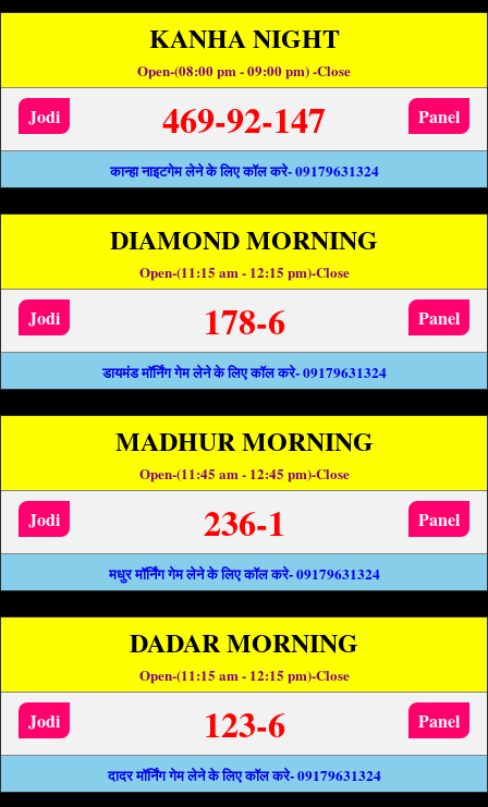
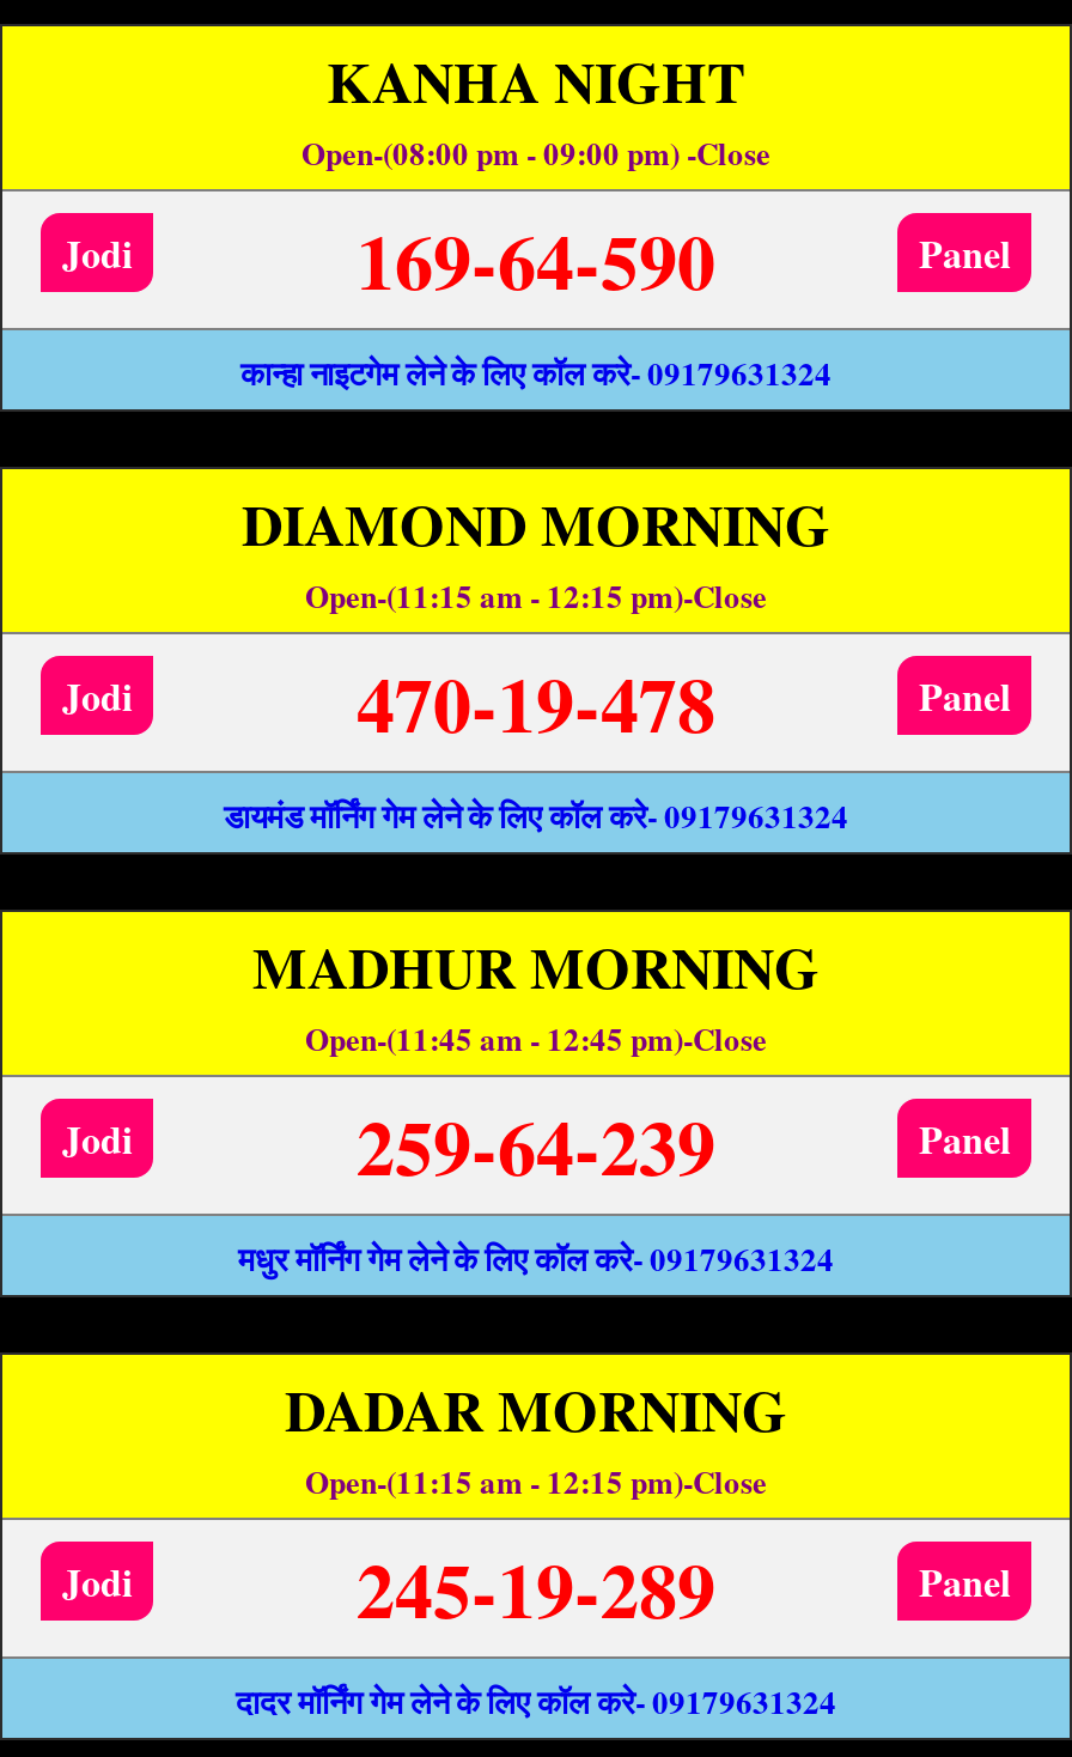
[162,94,326,145] 469-92-147 -> [357,204,715,317] 169-64-590
[203,295,285,347] 178-6 -> [357,647,715,760] 470-19-478
[203,497,285,548] 236-1 -> [357,1090,715,1202] 259-64-239
[203,698,285,750] 123-6 -> [357,1533,715,1645] 245-19-289

